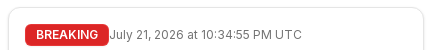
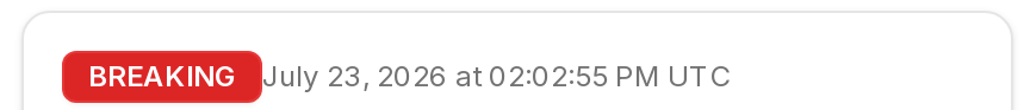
[36,27,302,42] BREAKING July 21, 2026 at 10:34:55 PM UTC -> [88,58,732,93] BREAKING July 23, 2026 at 02:02:55 PM UTC

